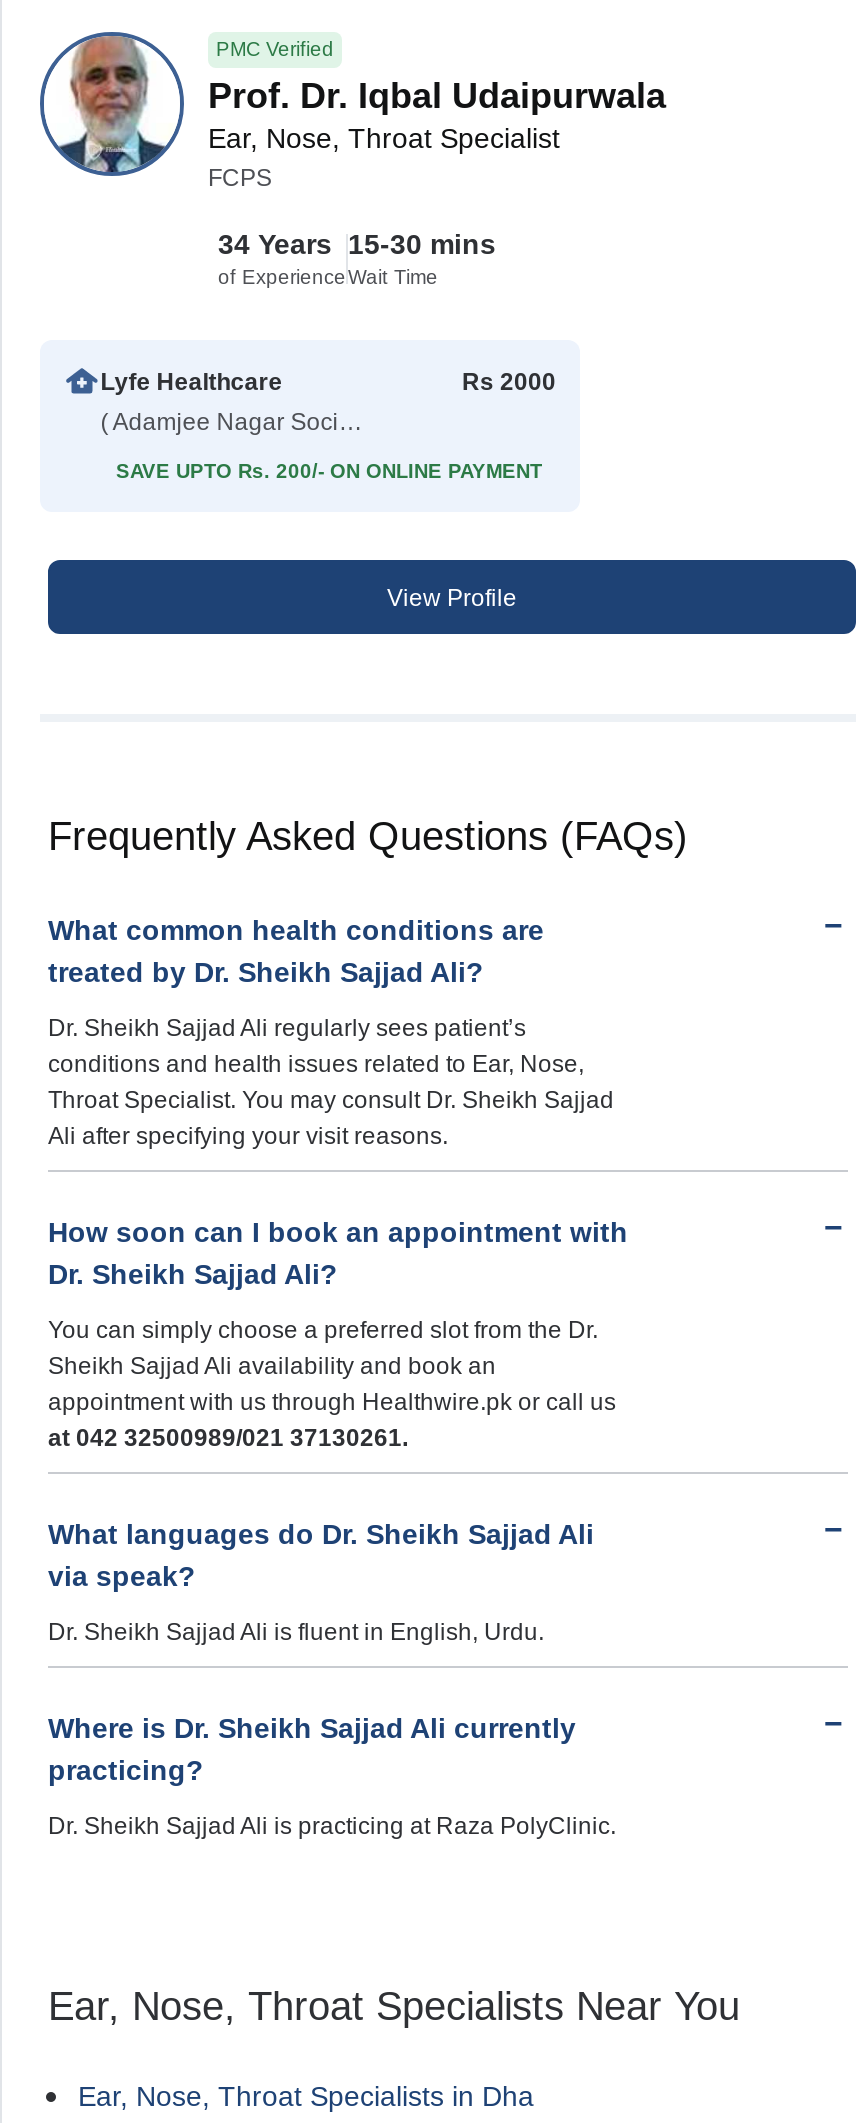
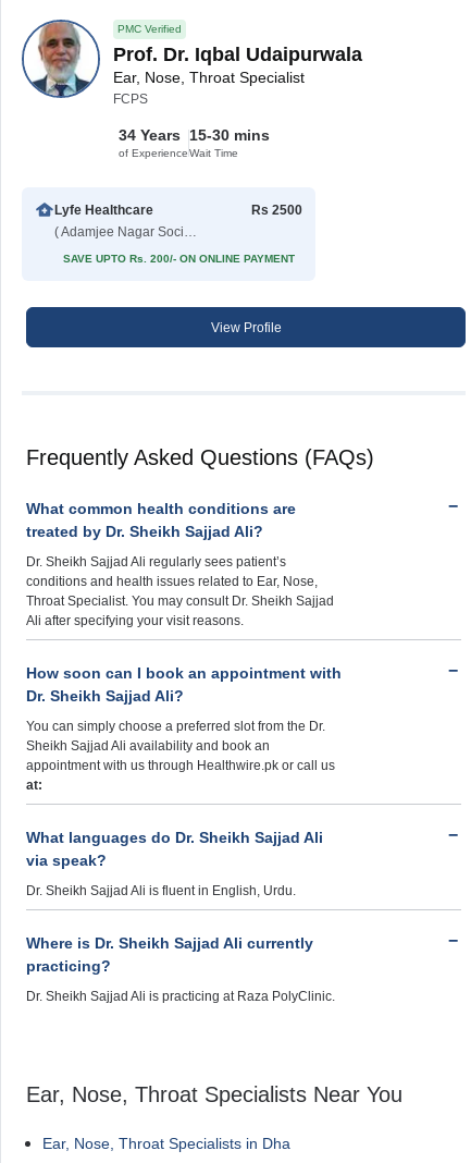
[462,368,556,396] Rs 2000 -> [251,202,302,218] Rs 2500
[48,1424,408,1452] at 042 32500989/021 37130261. -> [26,777,42,793] at:

